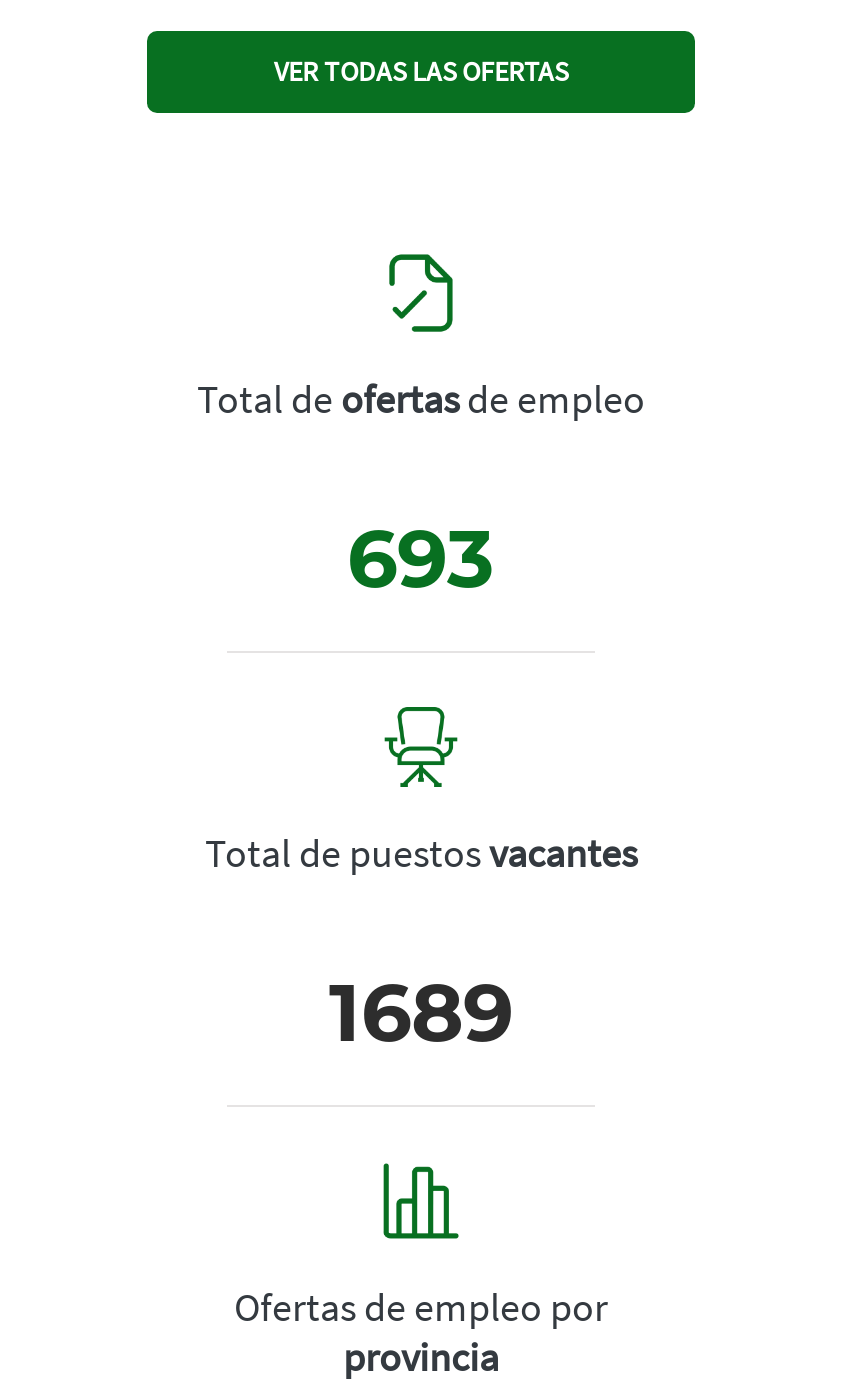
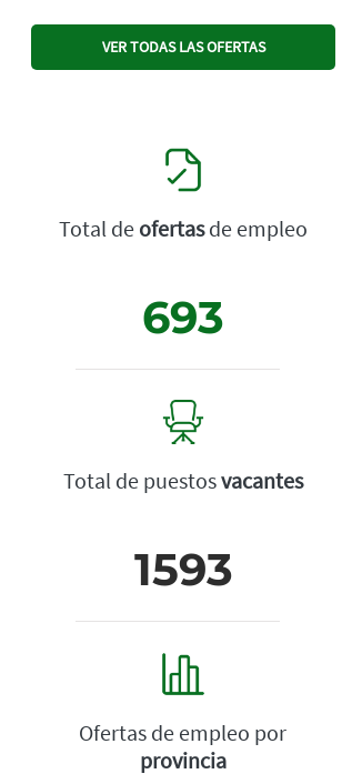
[329,963,513,1061] 1689 -> [134,542,233,597] 1593

